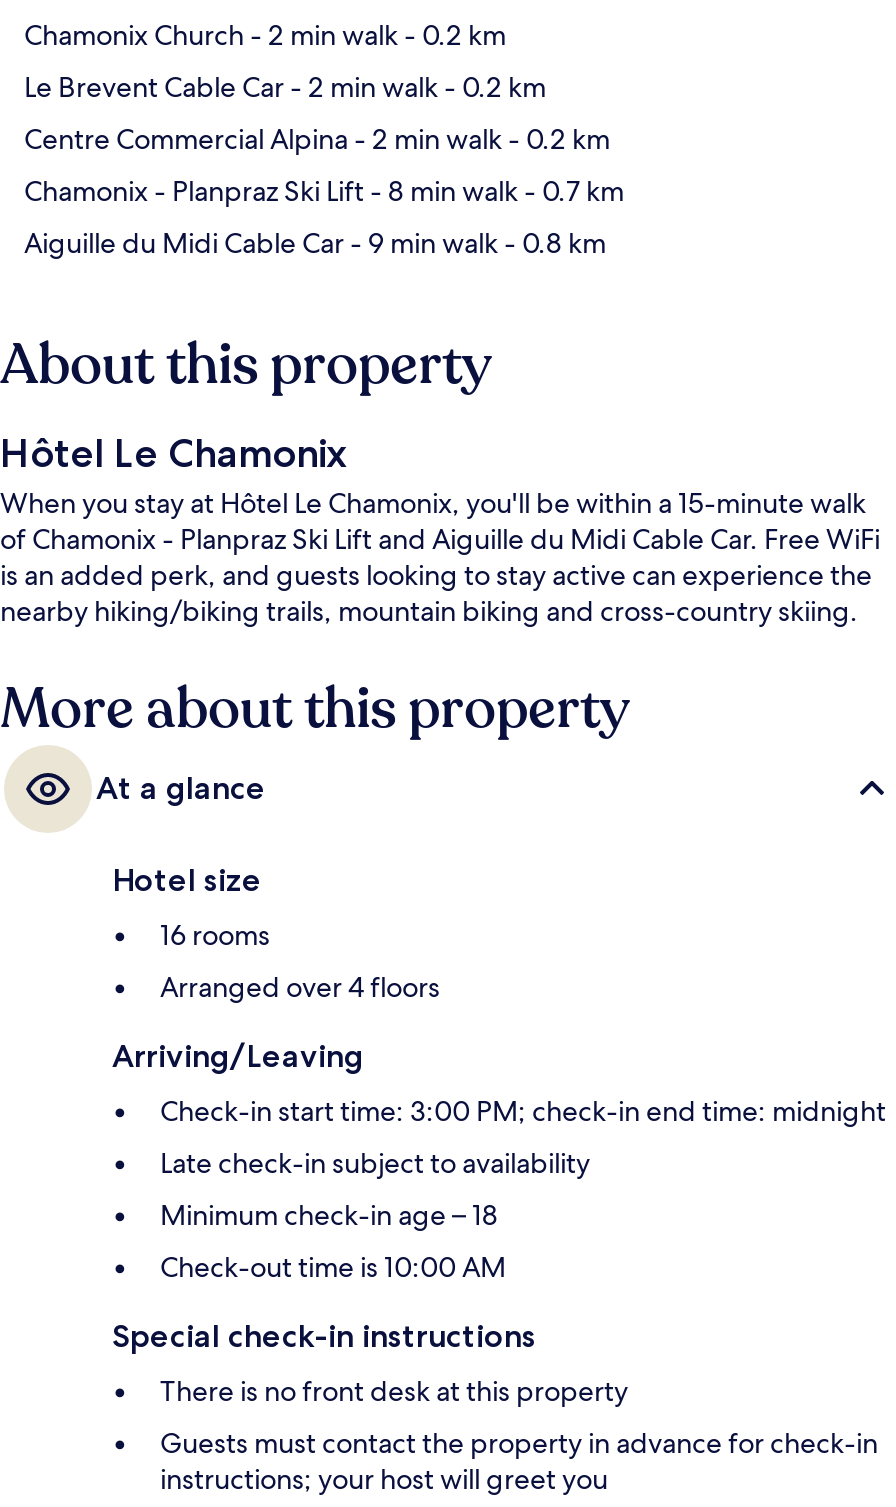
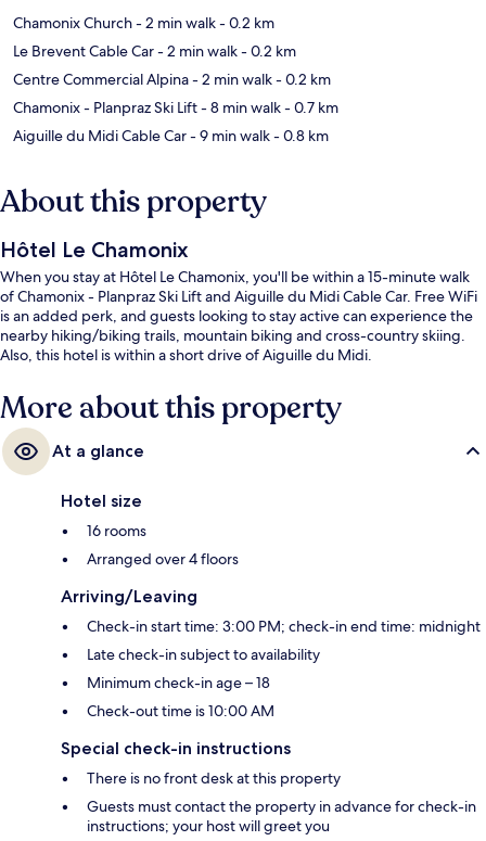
none -> [0,345,372,365] Also, this hotel is within a short drive of Aiguille du Midi.

